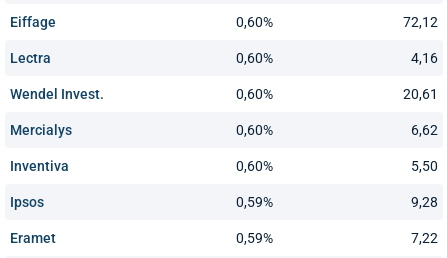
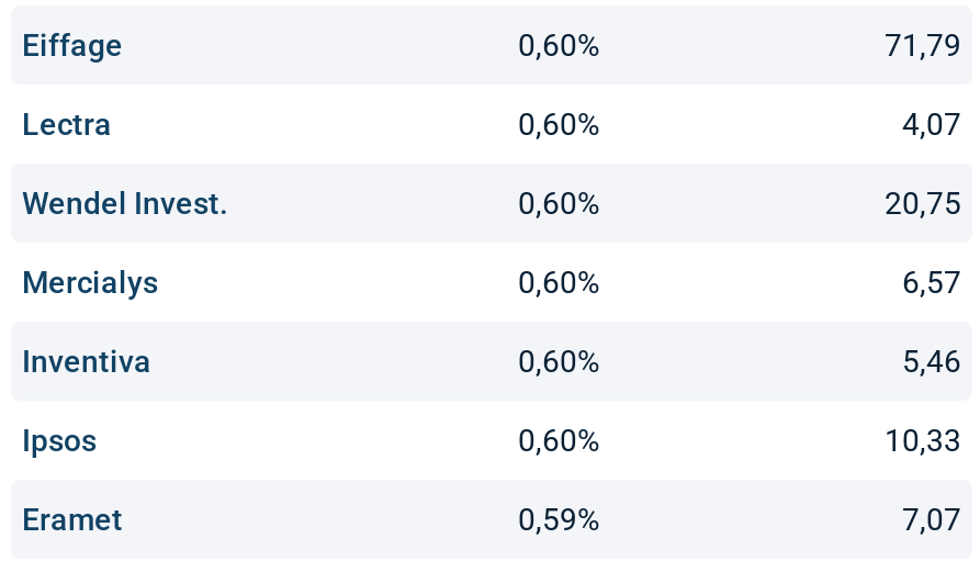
[403,14,438,30] 72,12 -> [885,27,961,62] 71,79
[411,50,438,66] 4,16 -> [902,106,961,141] 4,07
[403,86,438,102] 20,61 -> [885,185,961,220] 20,75
[411,122,438,138] 6,62 -> [902,264,961,299] 6,57
[411,158,438,174] 5,50 -> [902,343,961,379] 5,46
[236,194,273,210] 0,59% -> [518,422,599,458] 0,60%
[411,194,438,210] 9,28 -> [885,422,961,458] 10,33
[411,230,438,246] 7,22 -> [902,501,961,537] 7,07

